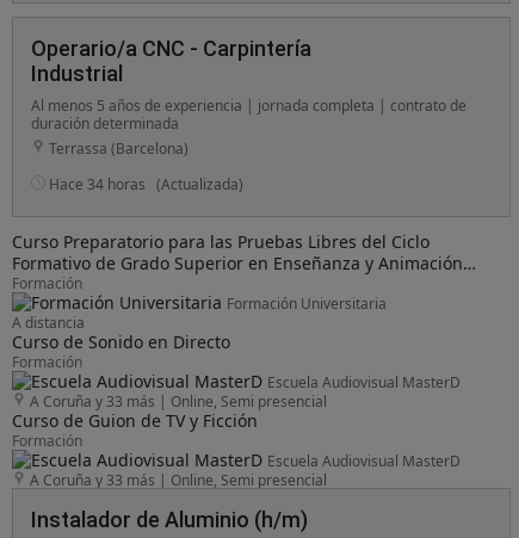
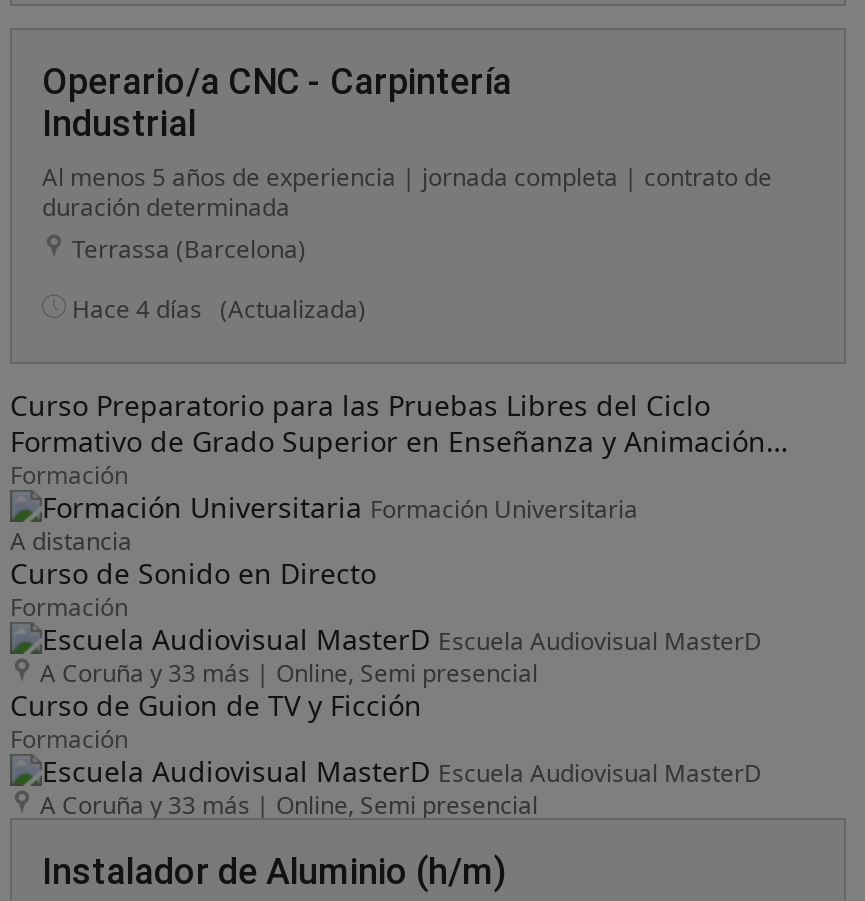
[49,174,243,194] Hace 34 horas (Actualizada) -> [72,292,366,326] Hace 4 días (Actualizada)

